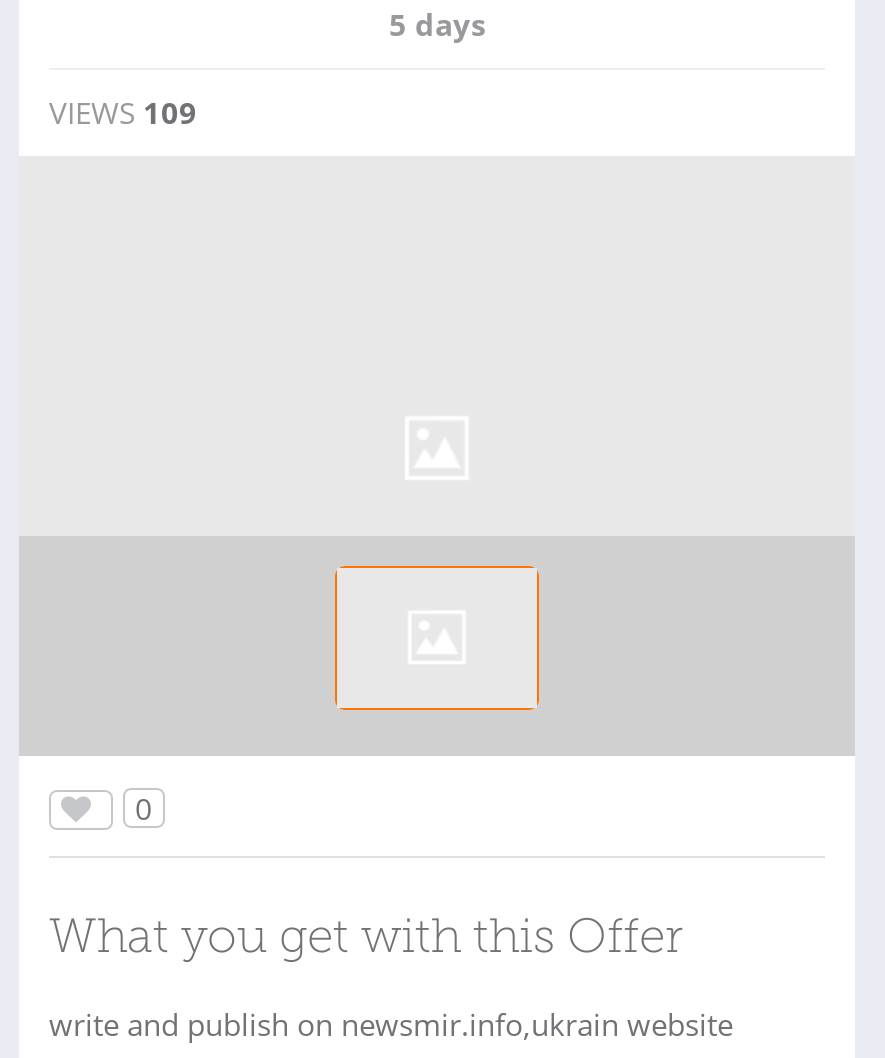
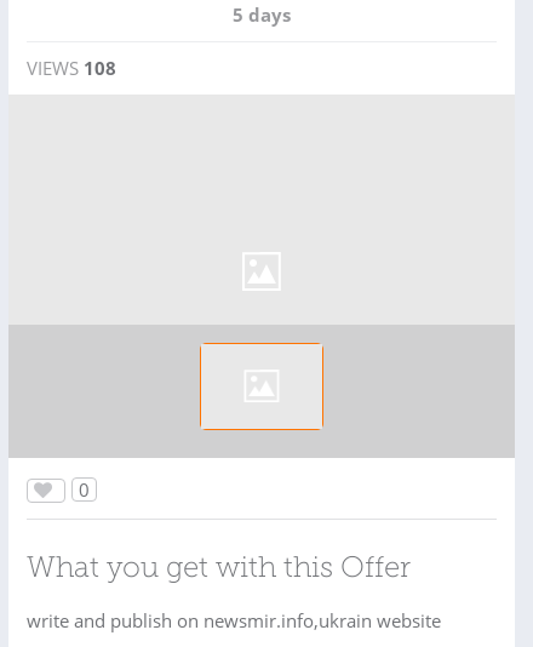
[49,92,197,132] VIEWS 109 -> [27,56,116,80] VIEWS 108

